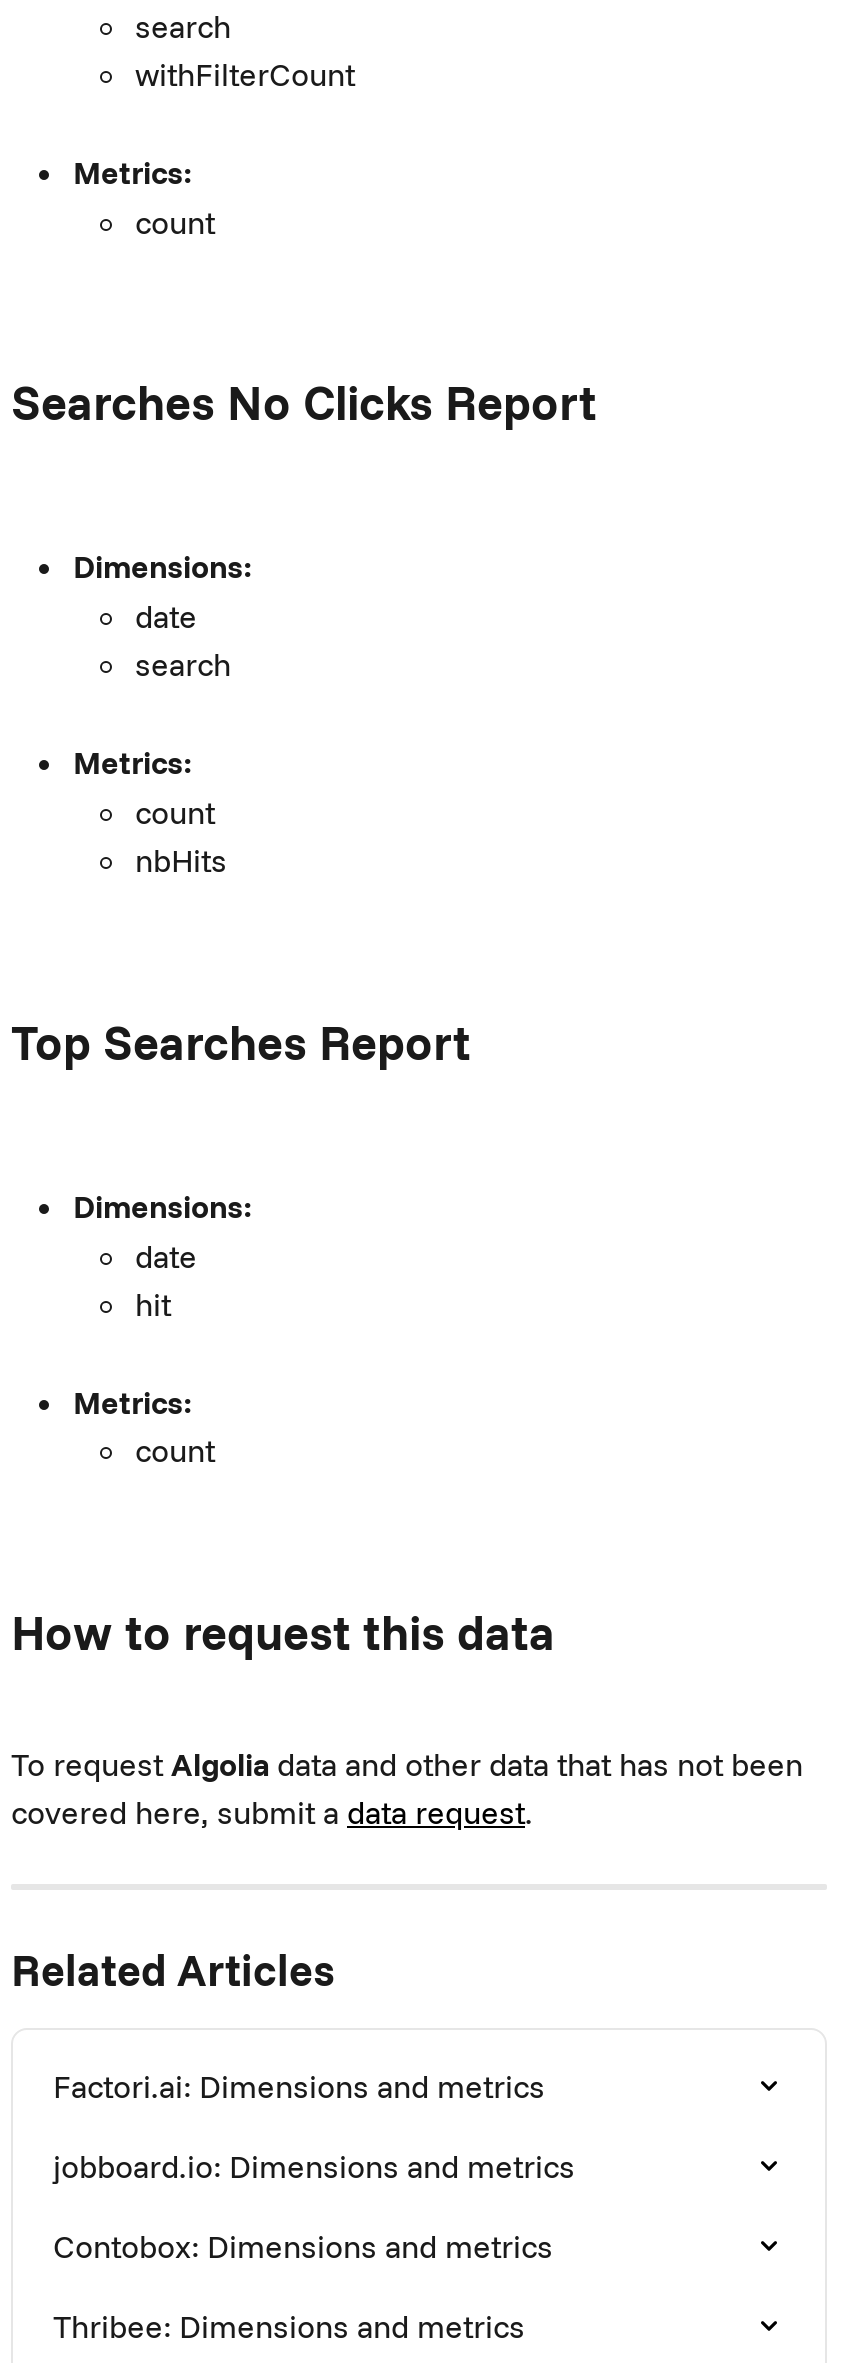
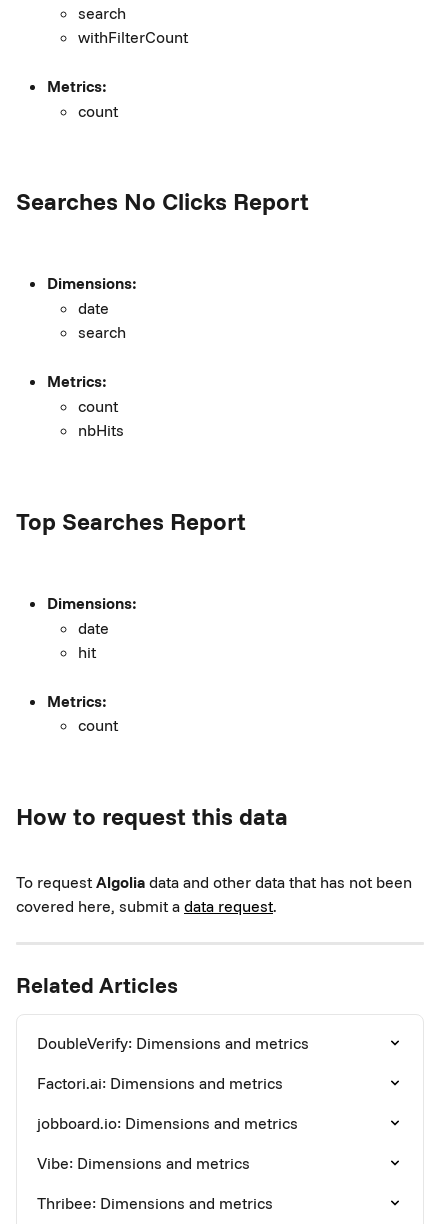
none -> [37,1033,309,1053] DoubleVerify: Dimensions and metrics
[53,2227,553,2267] Contobox: Dimensions and metrics -> [37,1153,250,1173] Vibe: Dimensions and metrics

